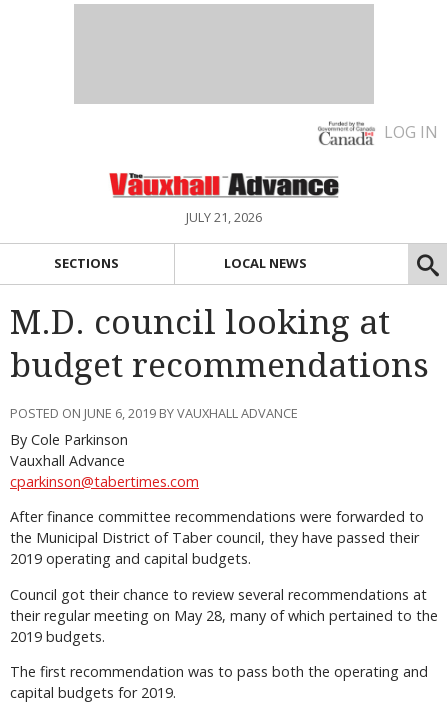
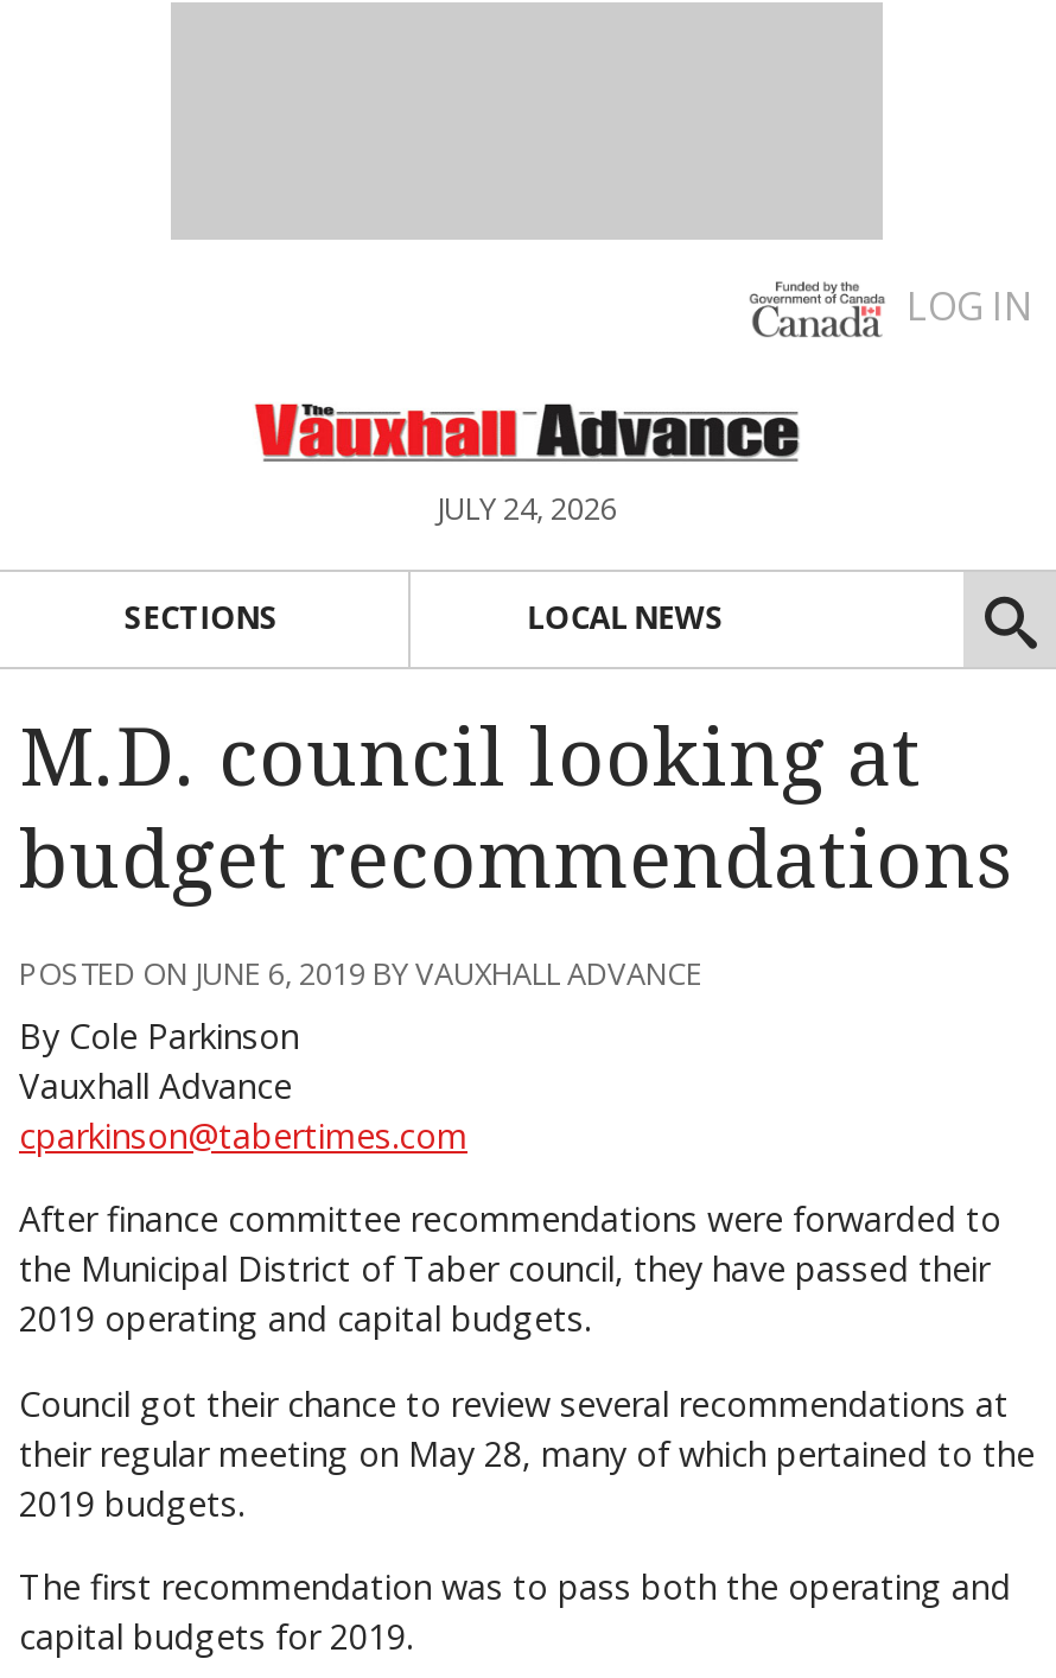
[186,208,262,226] JULY 21, 2026 -> [437,487,617,529] JULY 24, 2026

